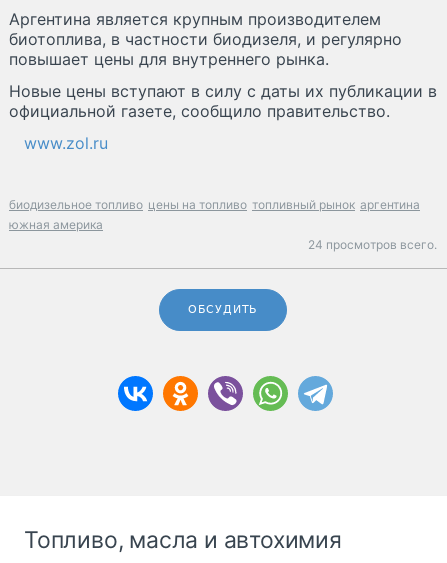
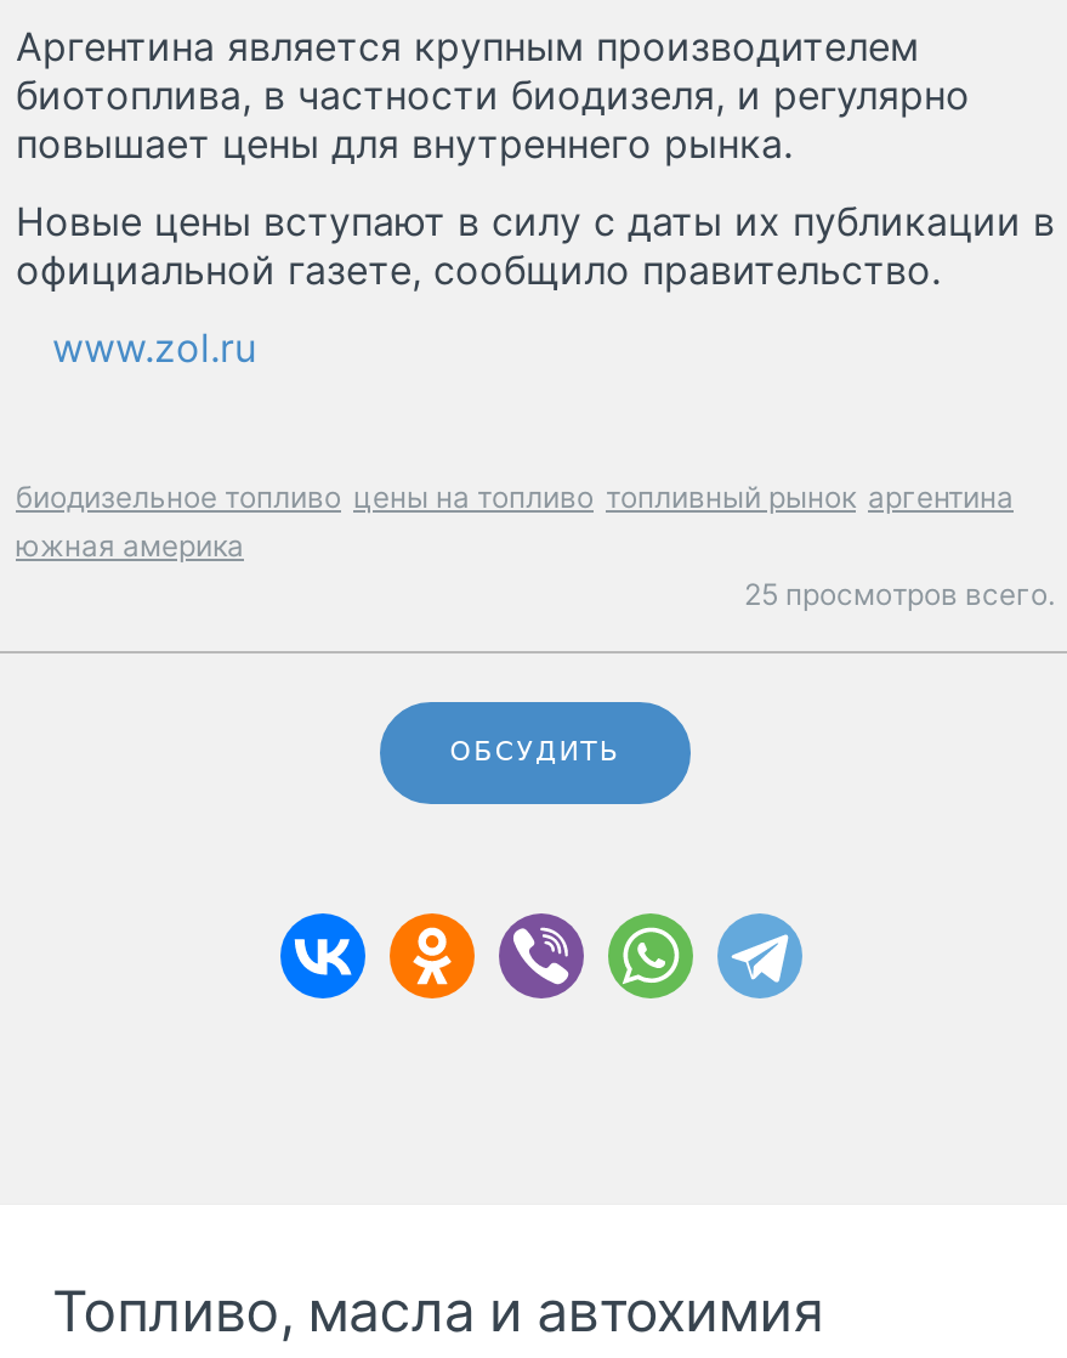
[308,237,437,252] 24 просмотров всего. -> [744,576,1055,612] 25 просмотров всего.

